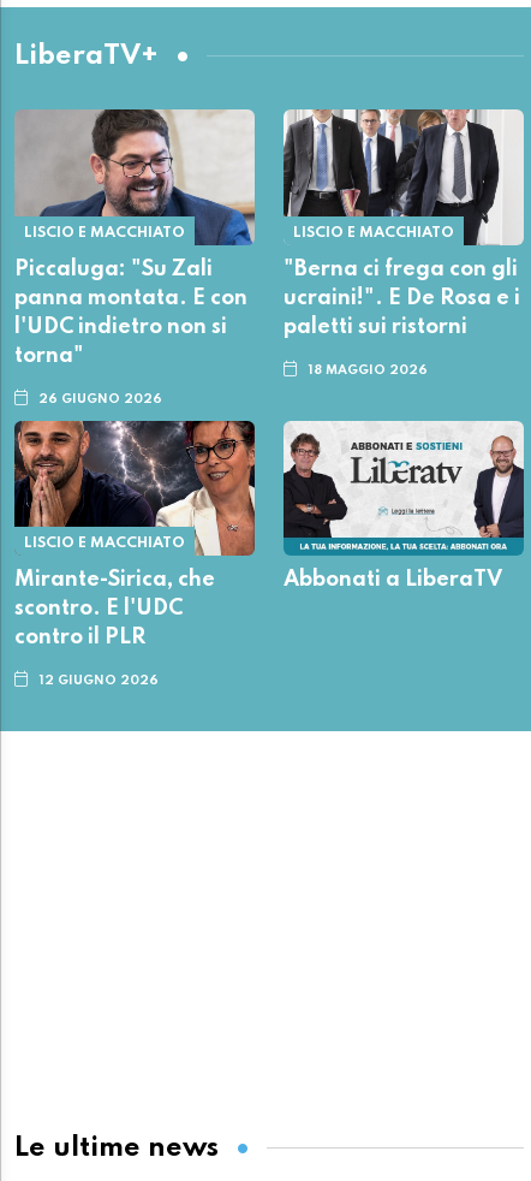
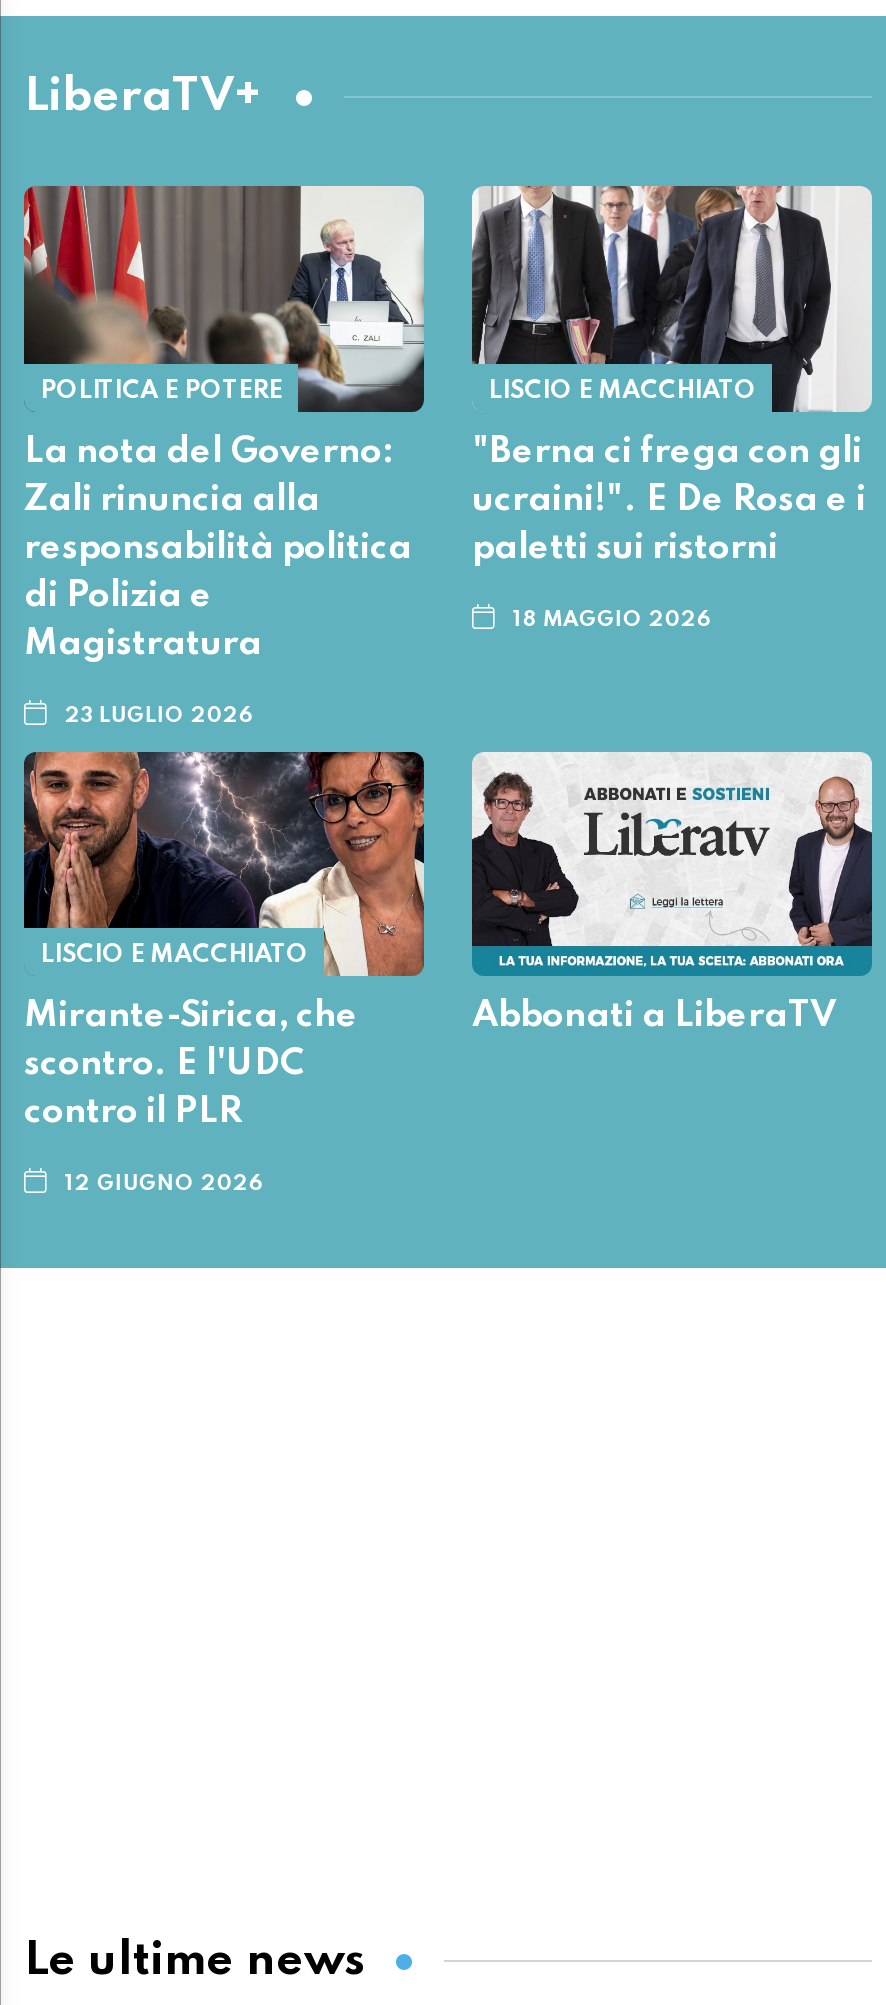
[14,108,256,245] [image] | LISCIO E MACCHIATO -> [22,184,426,414] [image] | POLITICA E POTERE
[14,258,247,367] Piccaluga: "Su Zali | panna montata. E con | l'UDC indietro non si | torna" -> [24,434,412,662] La nota del Governo: | Zali rinuncia alla | responsabilità politica | di Polizia e | Magistratura
[39,393,163,405] 26 GIUGNO 2026 -> [65,706,255,726] 23 LUGLIO 2026

